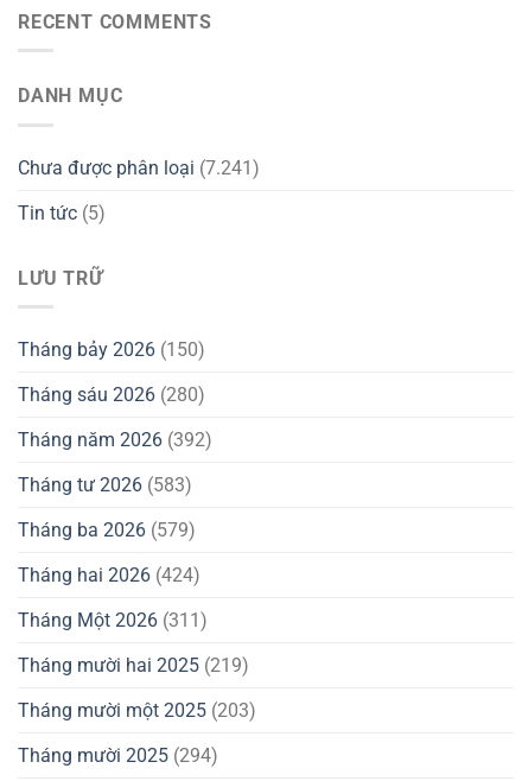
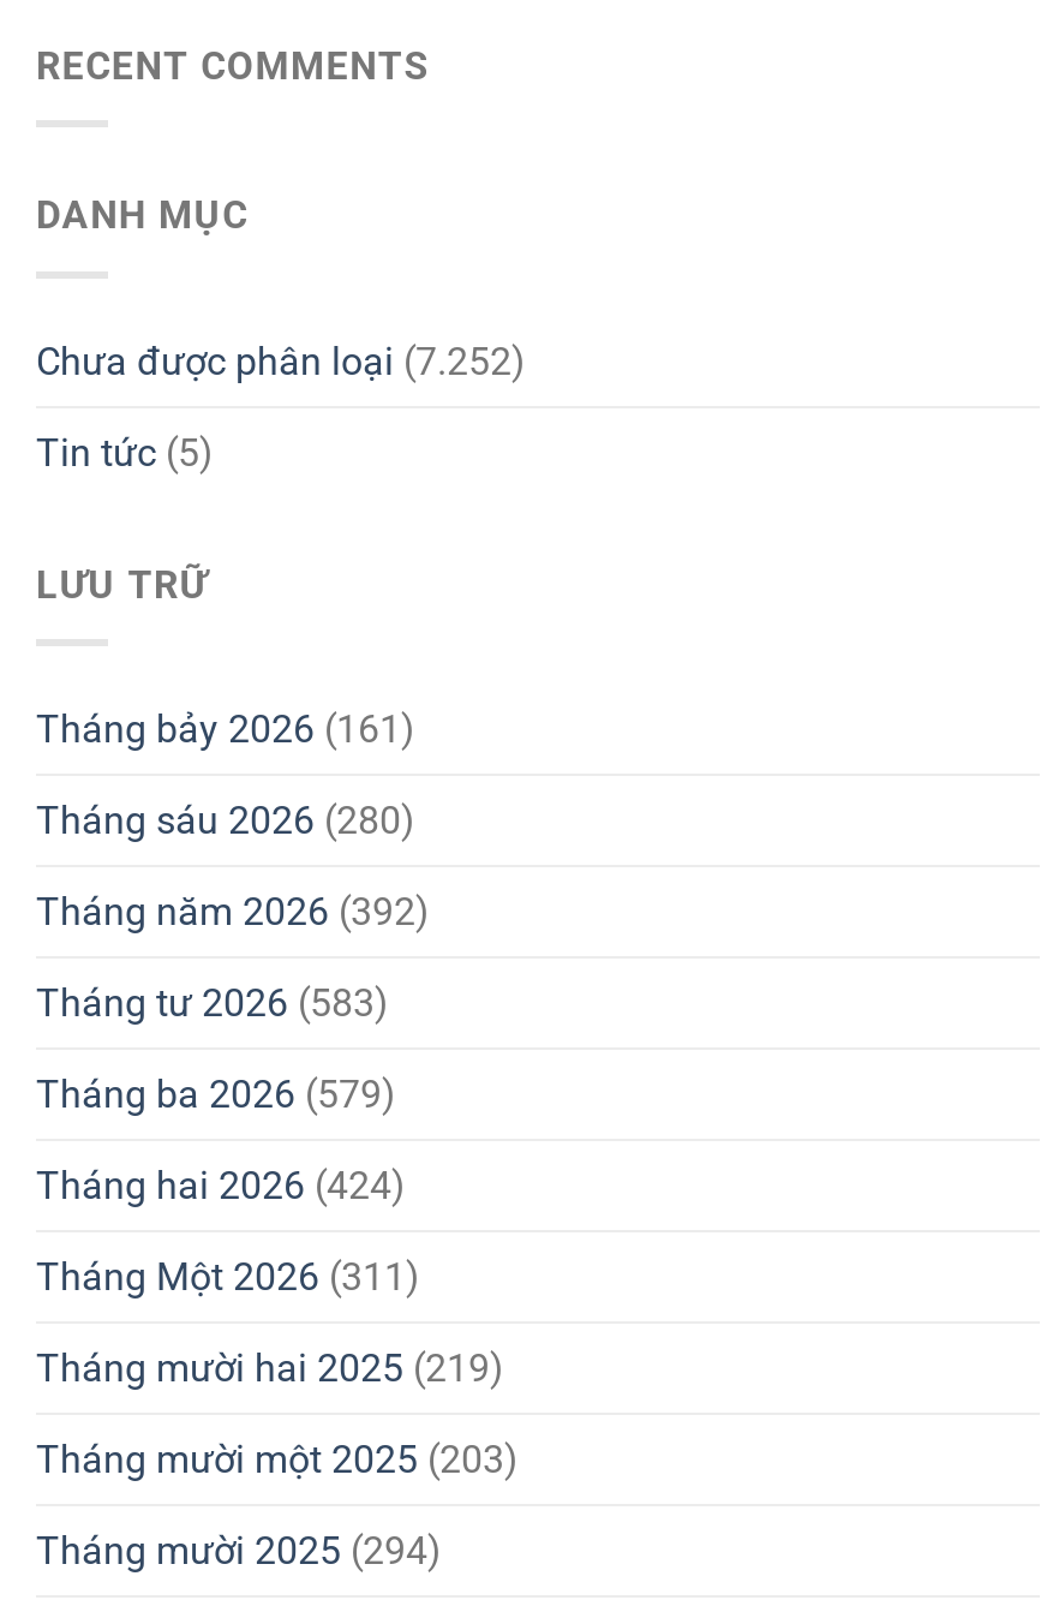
[18,156,260,179] Chưa được phân loại (7.241) -> [36,338,526,384] Chưa được phân loại (7.252)
[18,339,205,361] Tháng bảy 2026 (150) -> [36,707,415,753] Tháng bảy 2026 (161)

